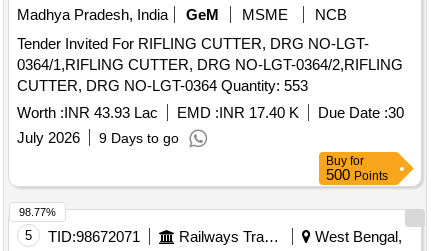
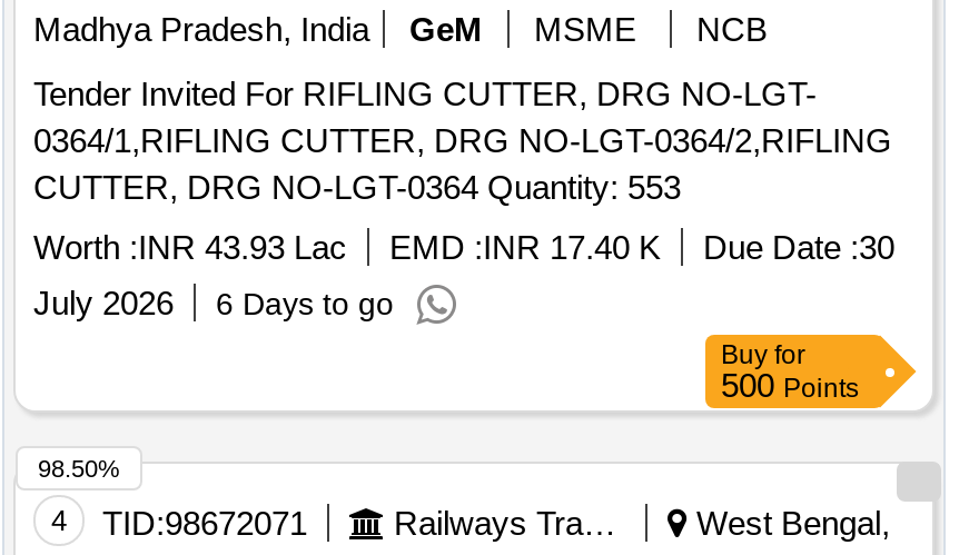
[17,129,179,146] July 2026 9 Days to go -> [33,284,394,322] July 2026 6 Days to go
[19,206,56,218] 98.77% -> [38,455,120,482] 98.50%
[25,228,140,245] 5 TID:98672071 -> [51,504,307,542] 4 TID:98672071

